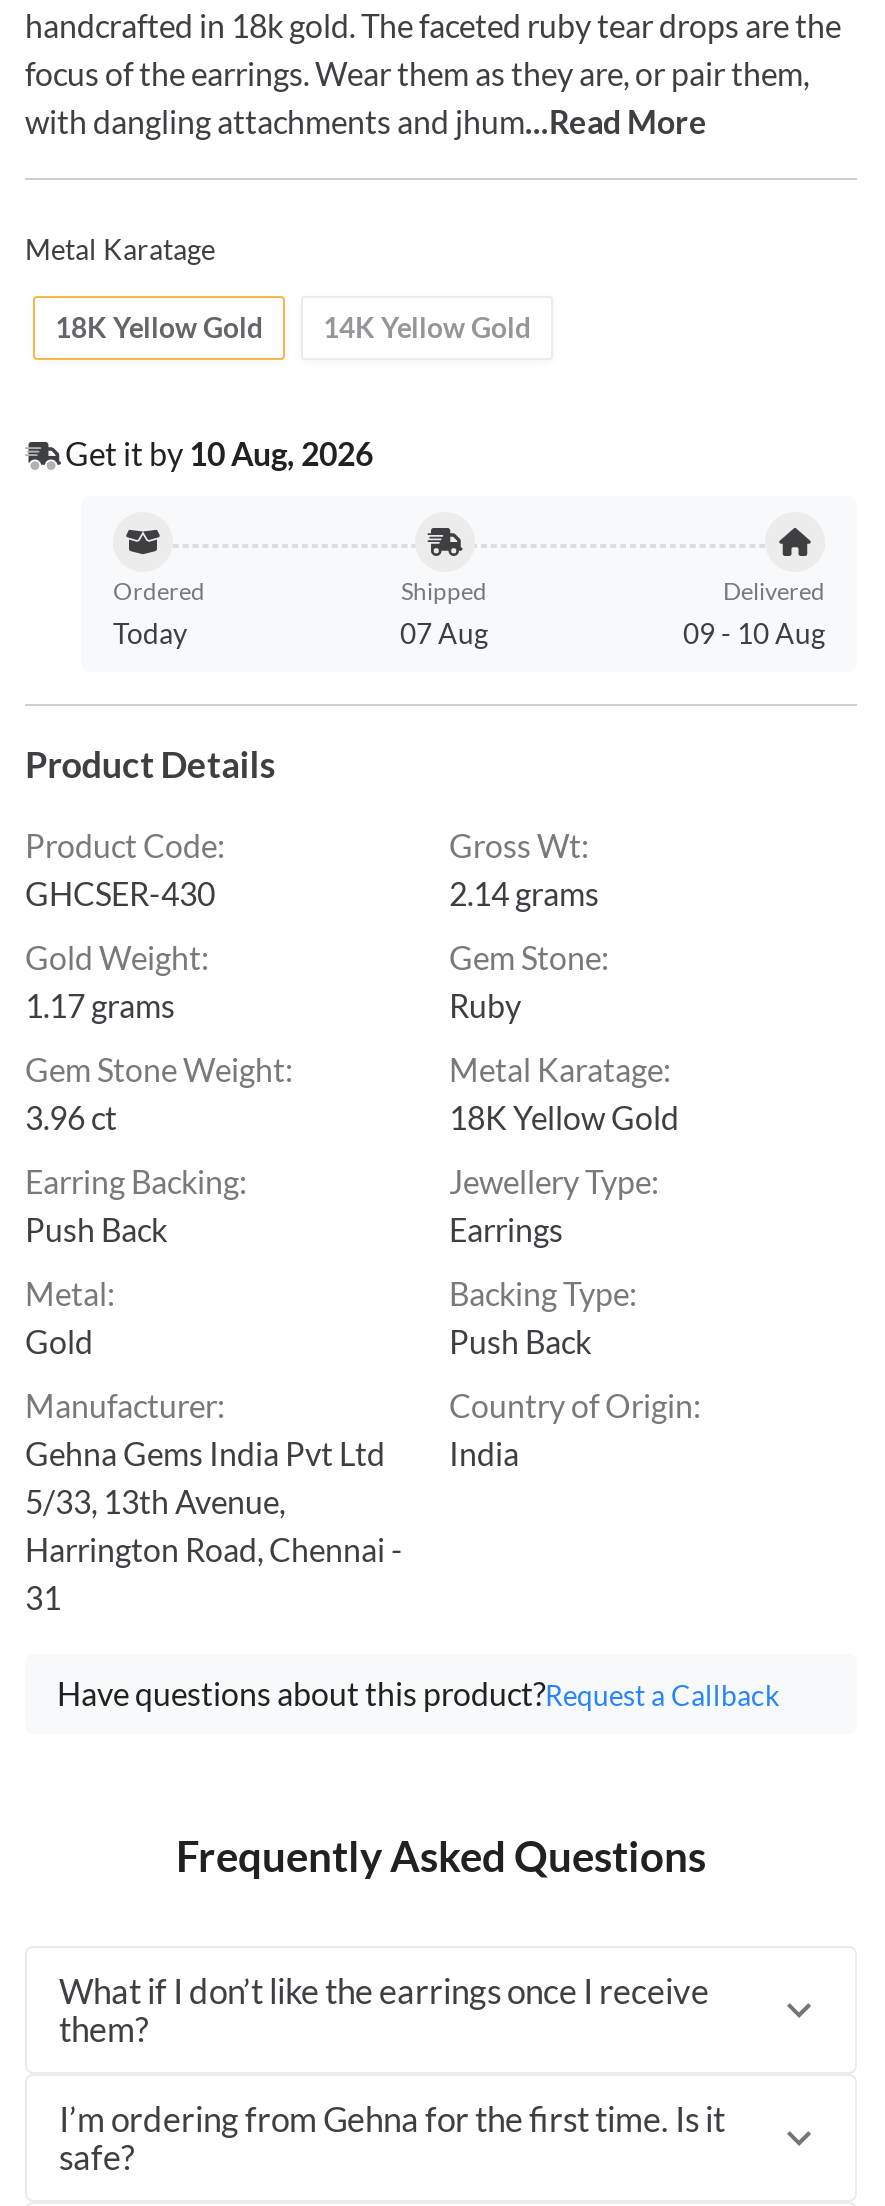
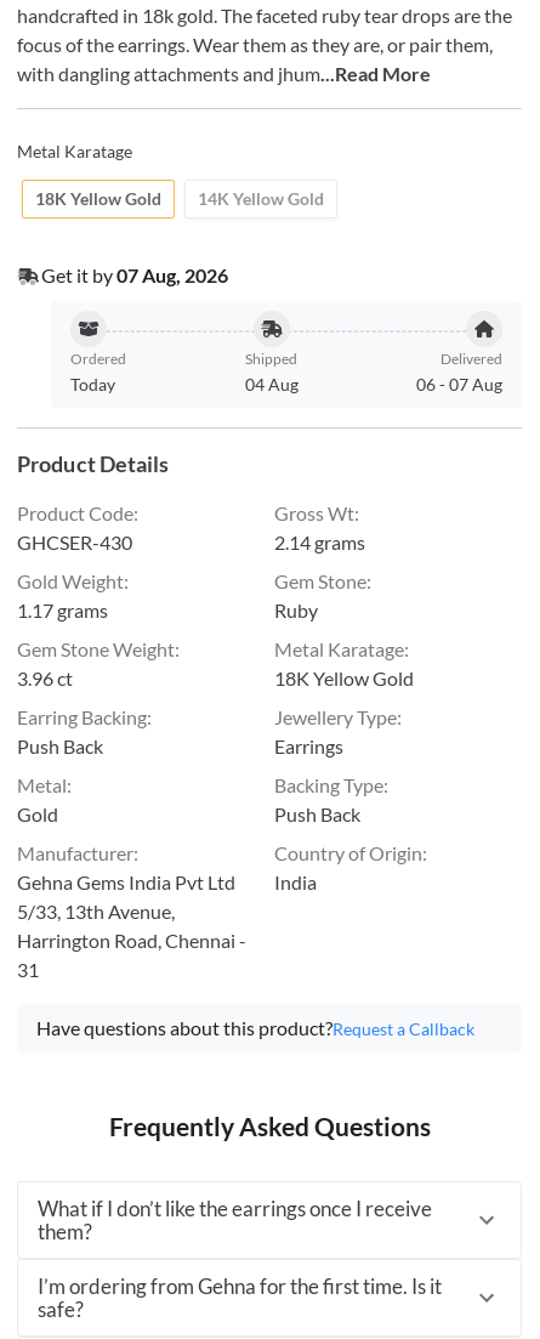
[65,434,373,472] Get it by 10 Aug, 2026 -> [41,263,228,286] Get it by 07 Aug, 2026
[400,616,488,650] 07 Aug -> [245,374,298,395] 04 Aug
[683,616,825,650] 09 - 10 Aug -> [416,374,502,395] 06 - 07 Aug

